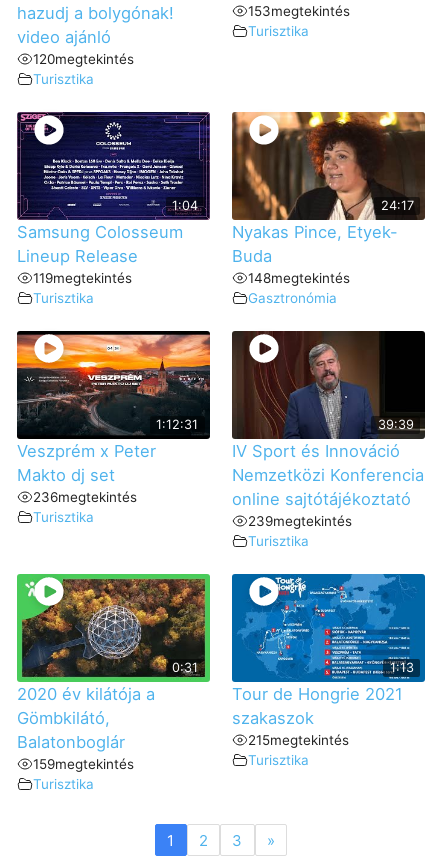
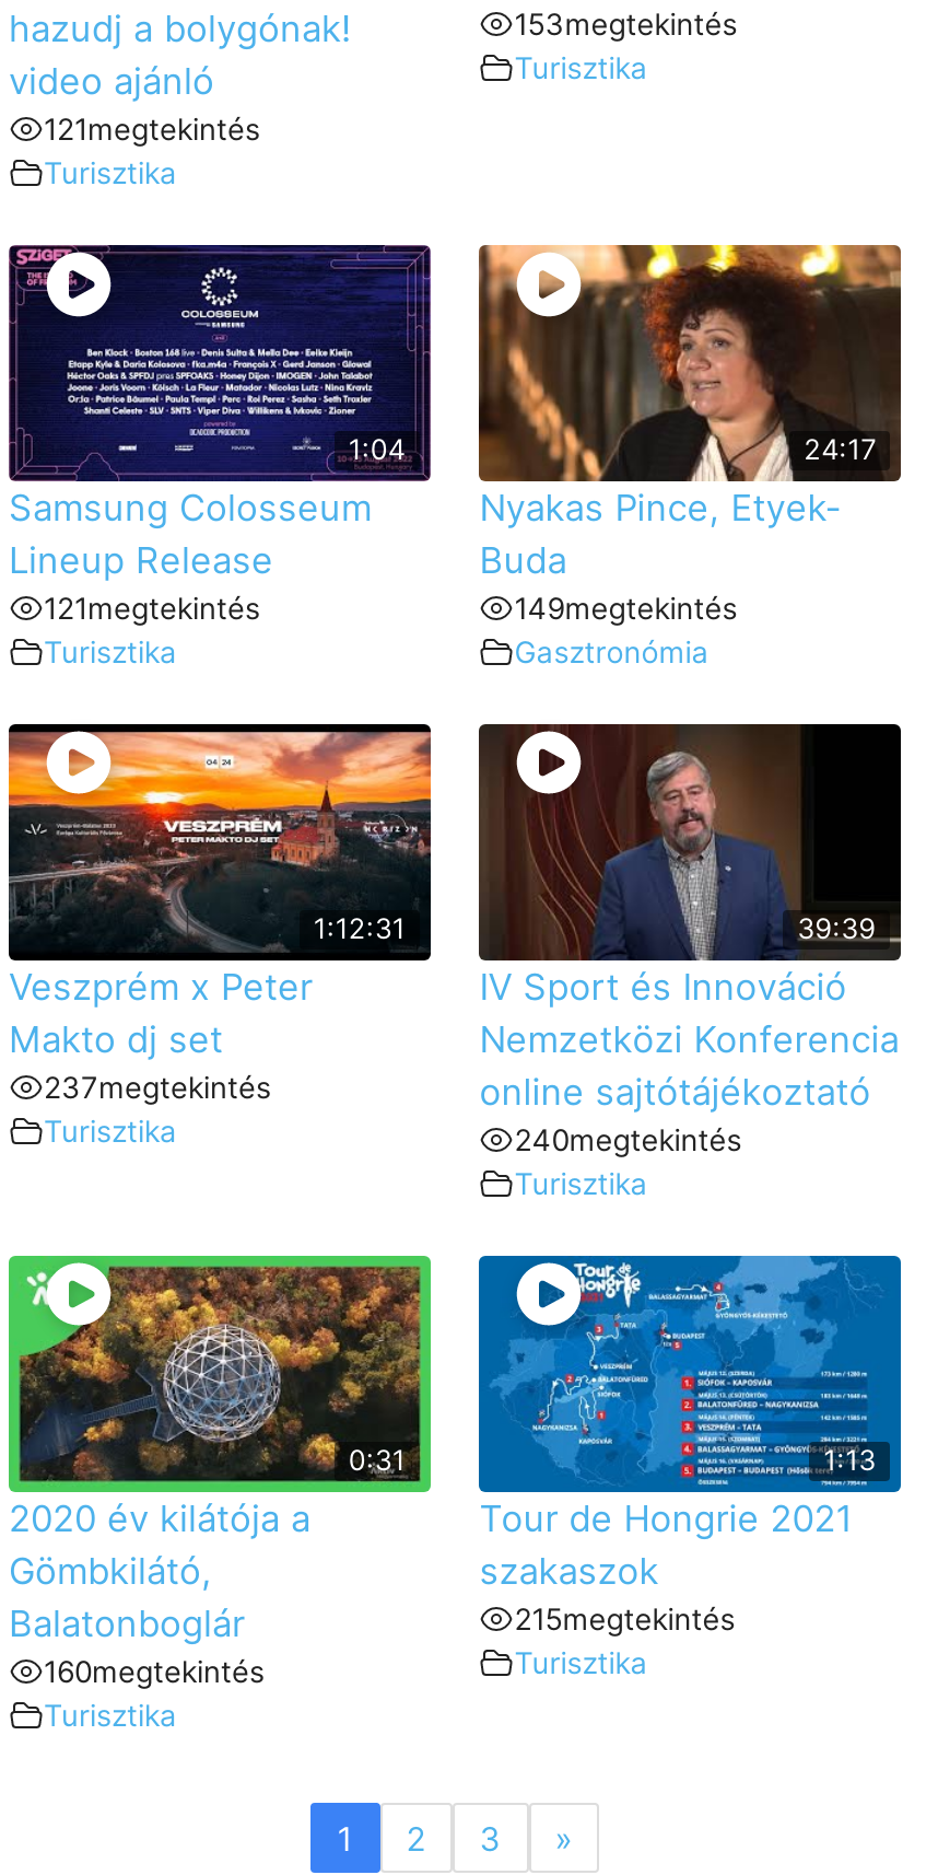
[33,51,134,67] 120megtekintés -> [44,112,260,147] 121megtekintés
[33,270,132,286] 119megtekintés -> [44,591,260,626] 121megtekintés
[248,270,350,286] 148megtekintés -> [514,591,737,626] 149megtekintés
[33,489,137,505] 236megtekintés -> [44,1070,271,1105] 237megtekintés
[248,513,352,529] 239megtekintés -> [514,1123,742,1158] 240megtekintés
[33,756,134,772] 159megtekintés -> [44,1654,265,1689] 160megtekintés

